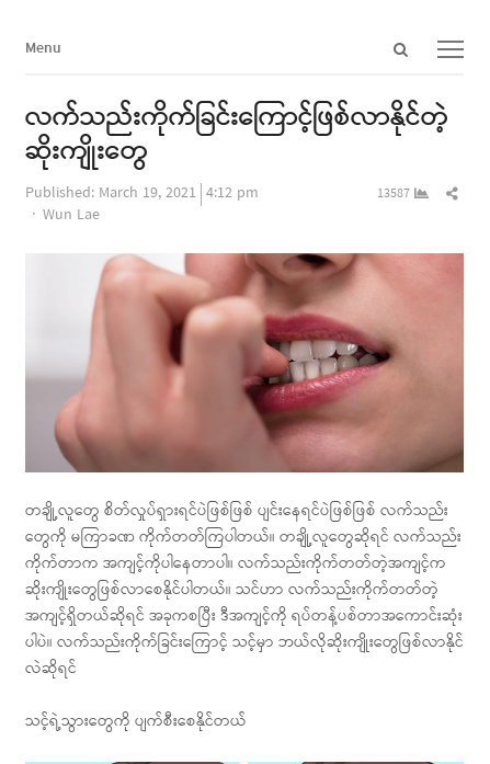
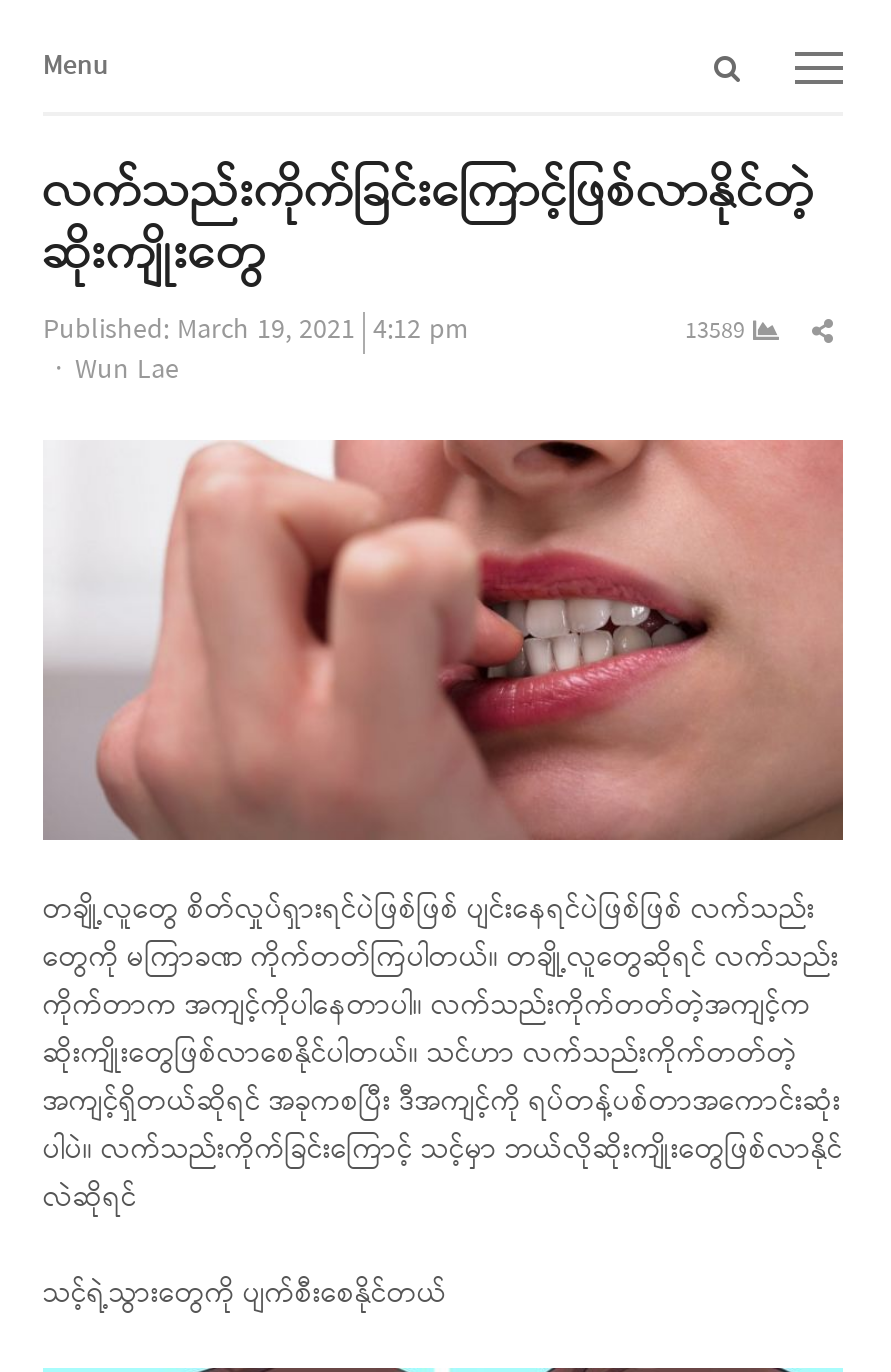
[377,183,410,205] 13587 -> [685,312,745,352] 13589

